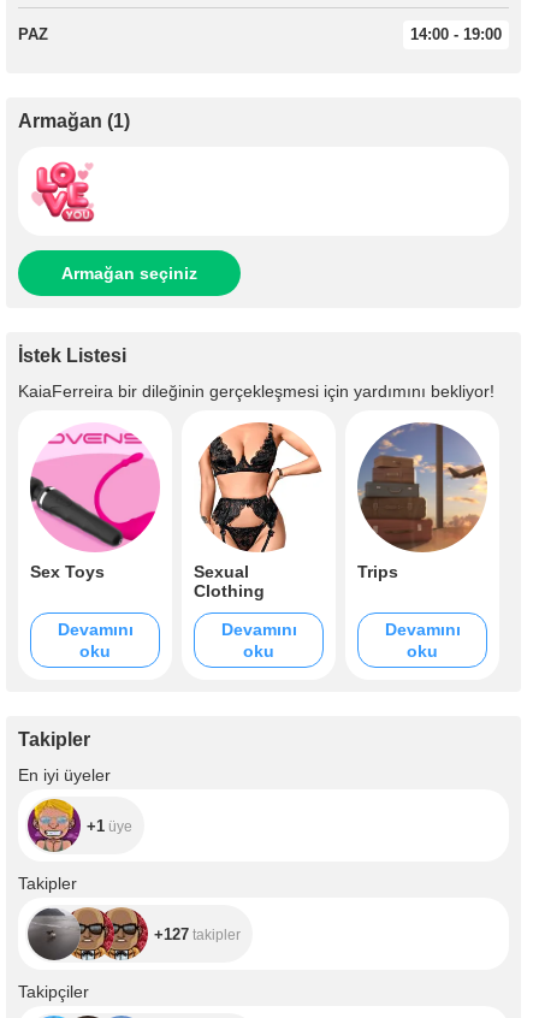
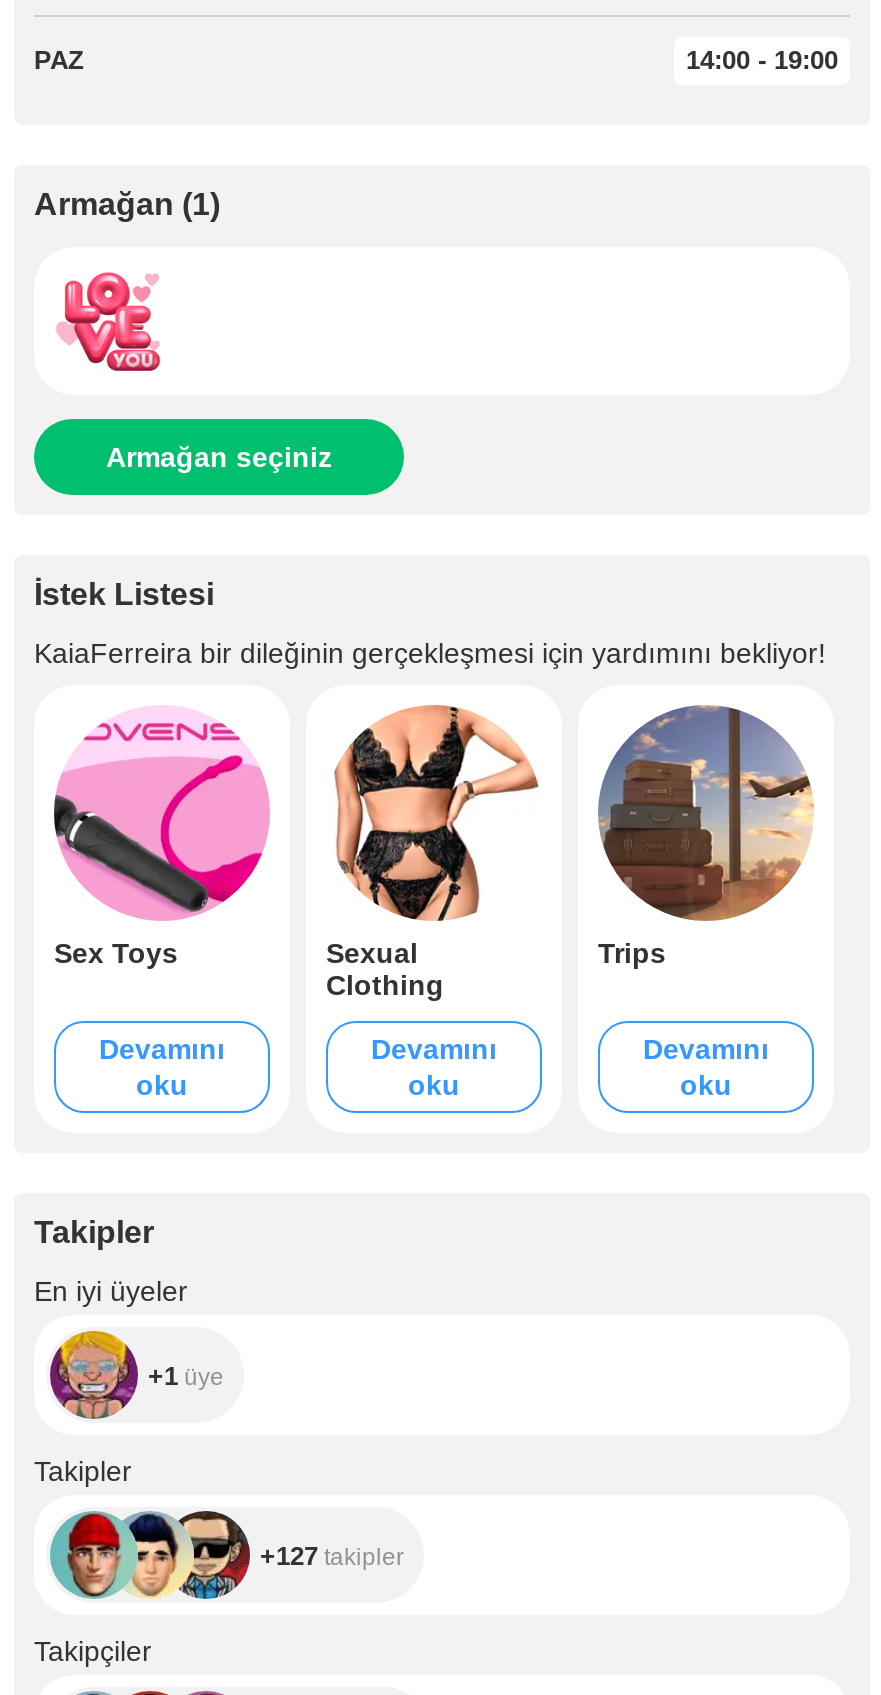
[28,906,148,960] [image] -> [50,1509,250,1599] [image]

